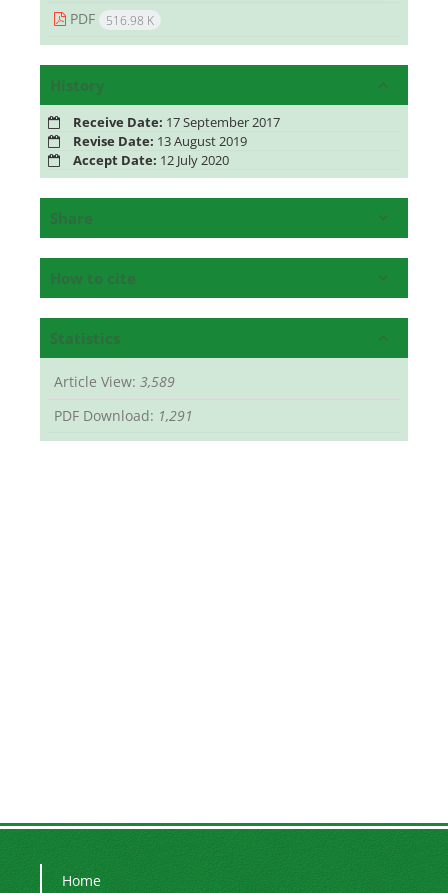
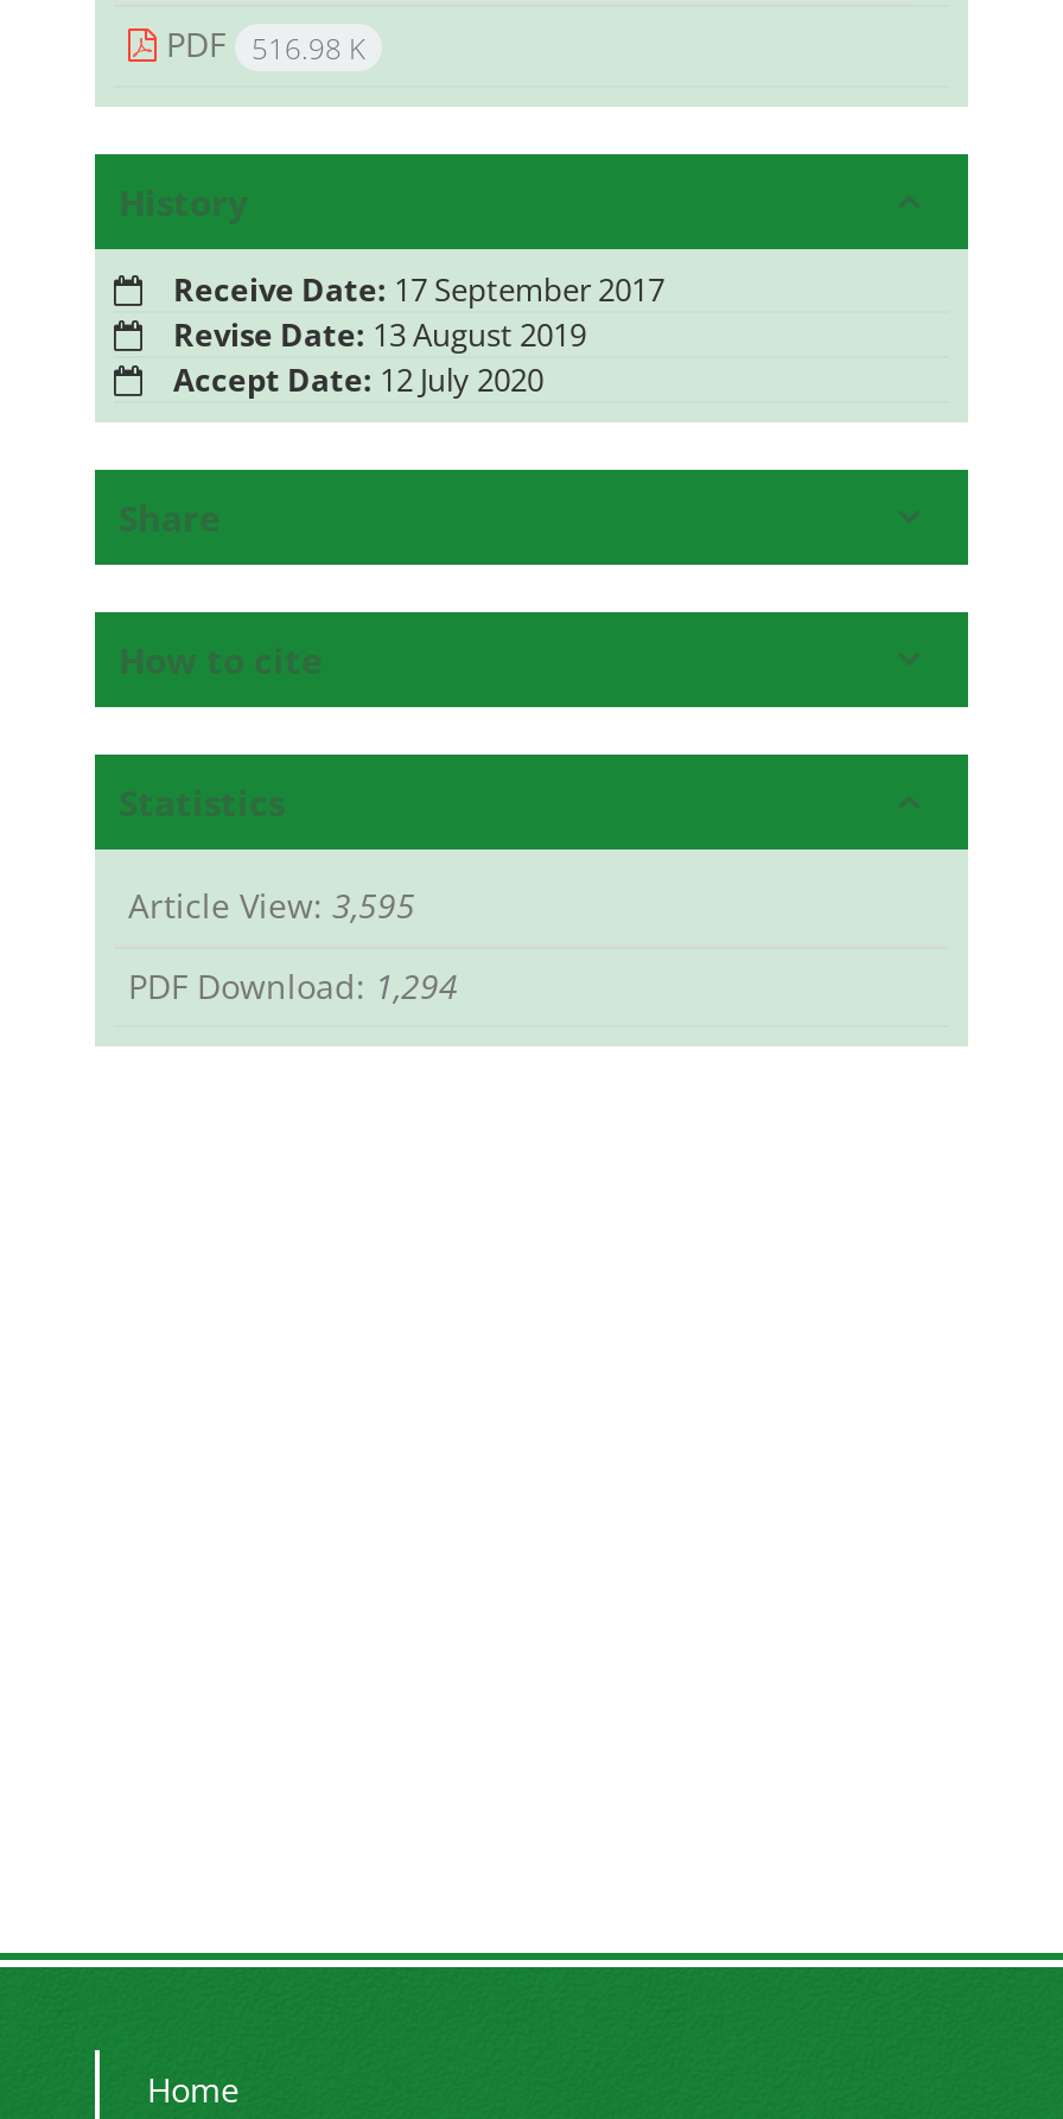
[54,372,175,391] Article View: 3,589 -> [128,883,415,929] Article View: 3,595
[54,406,193,425] PDF Download: 1,291 -> [128,964,458,1009] PDF Download: 1,294

